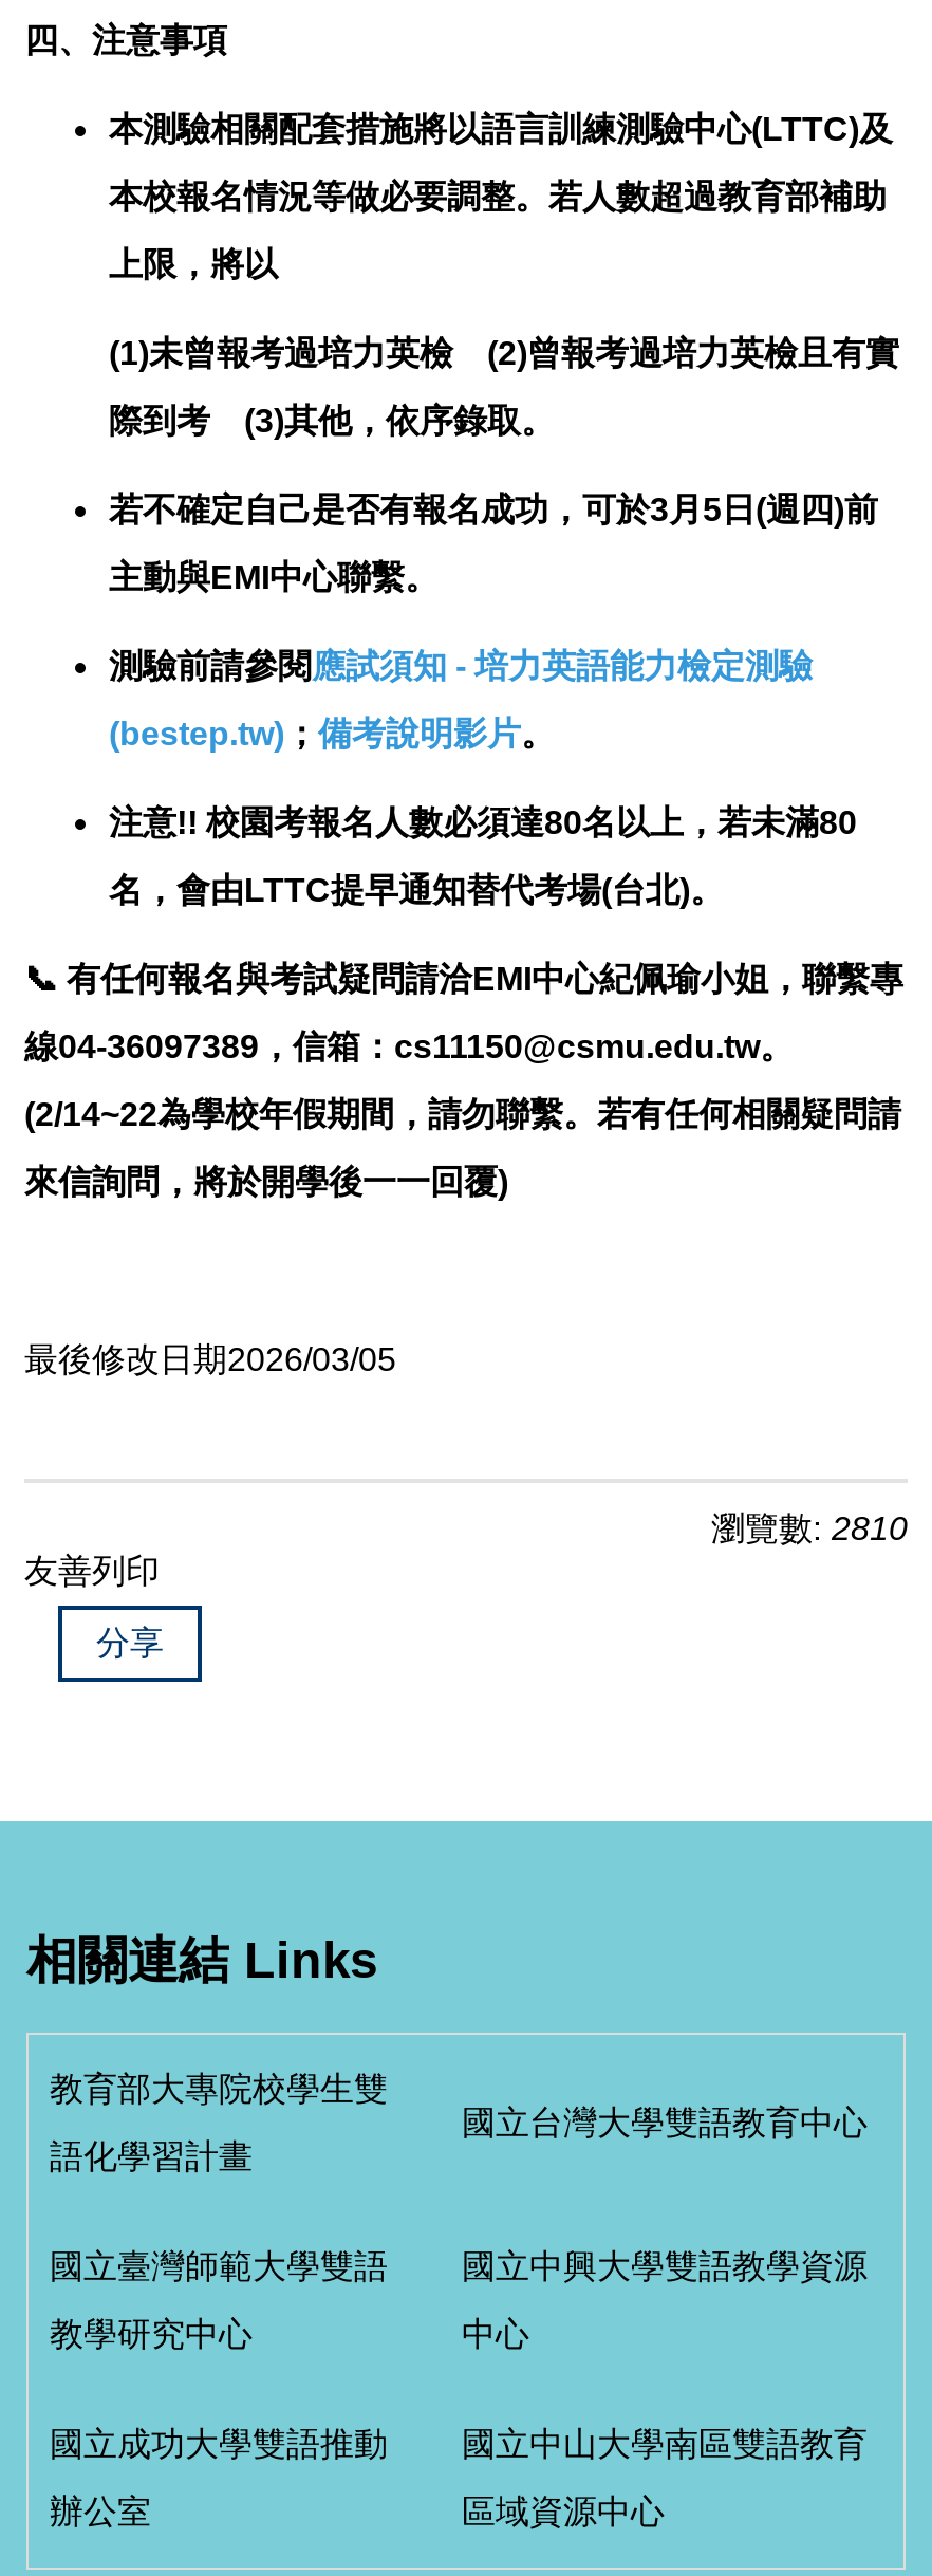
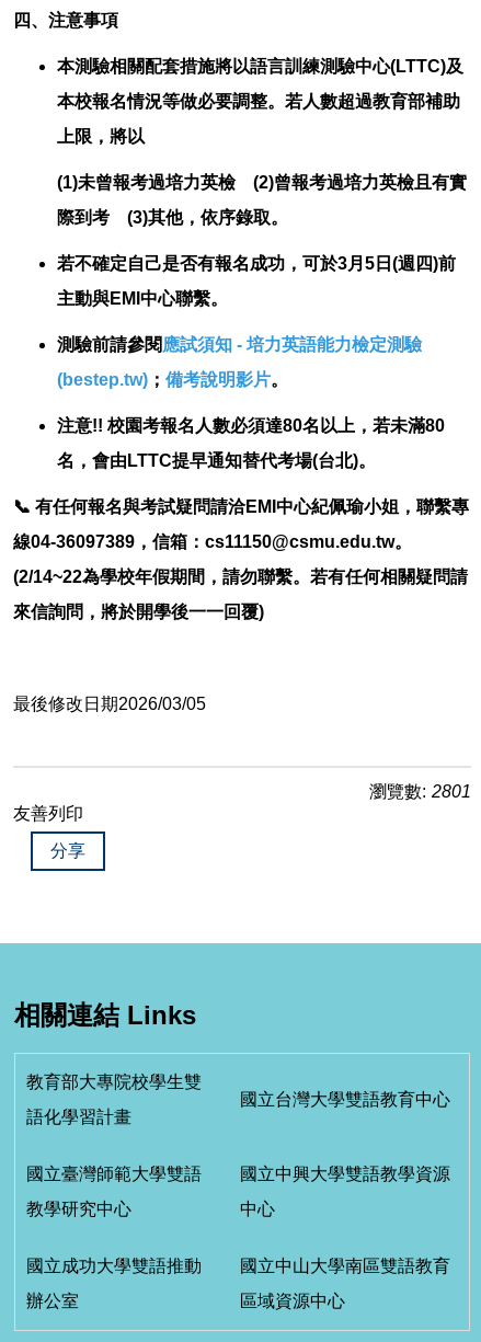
[711,1510,908,1546] 瀏覽數: 2810 -> [369,782,471,801] 瀏覽數: 2801

